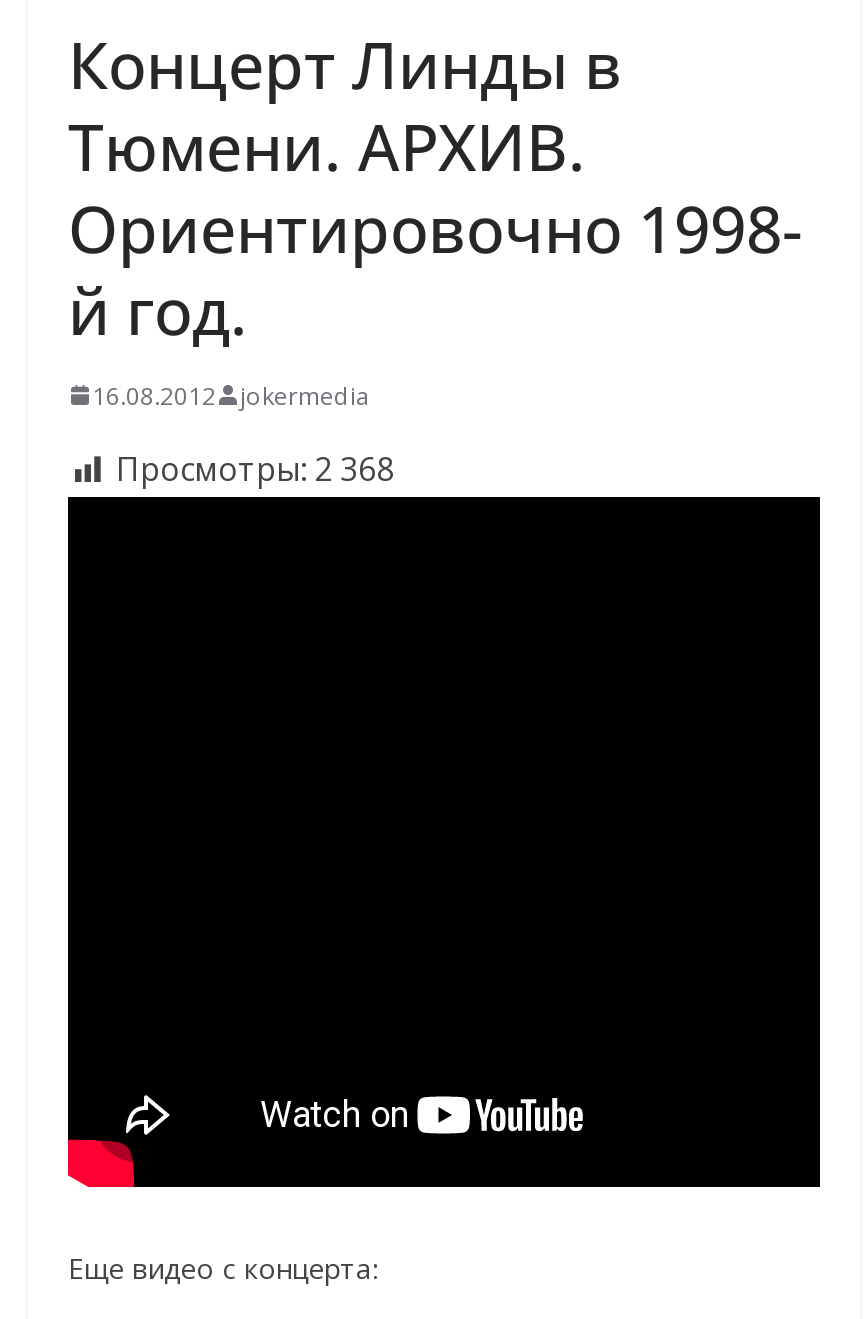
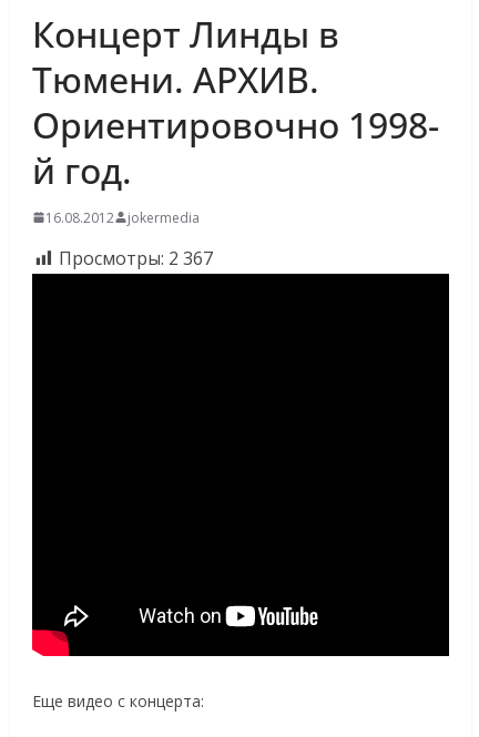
[116,447,394,491] Просмотры: 2 368 -> [59,246,213,270] Просмотры: 2 367

